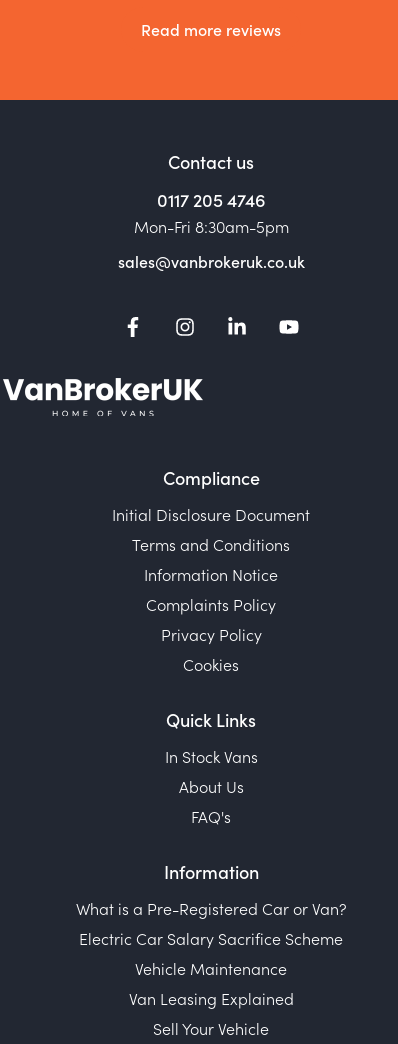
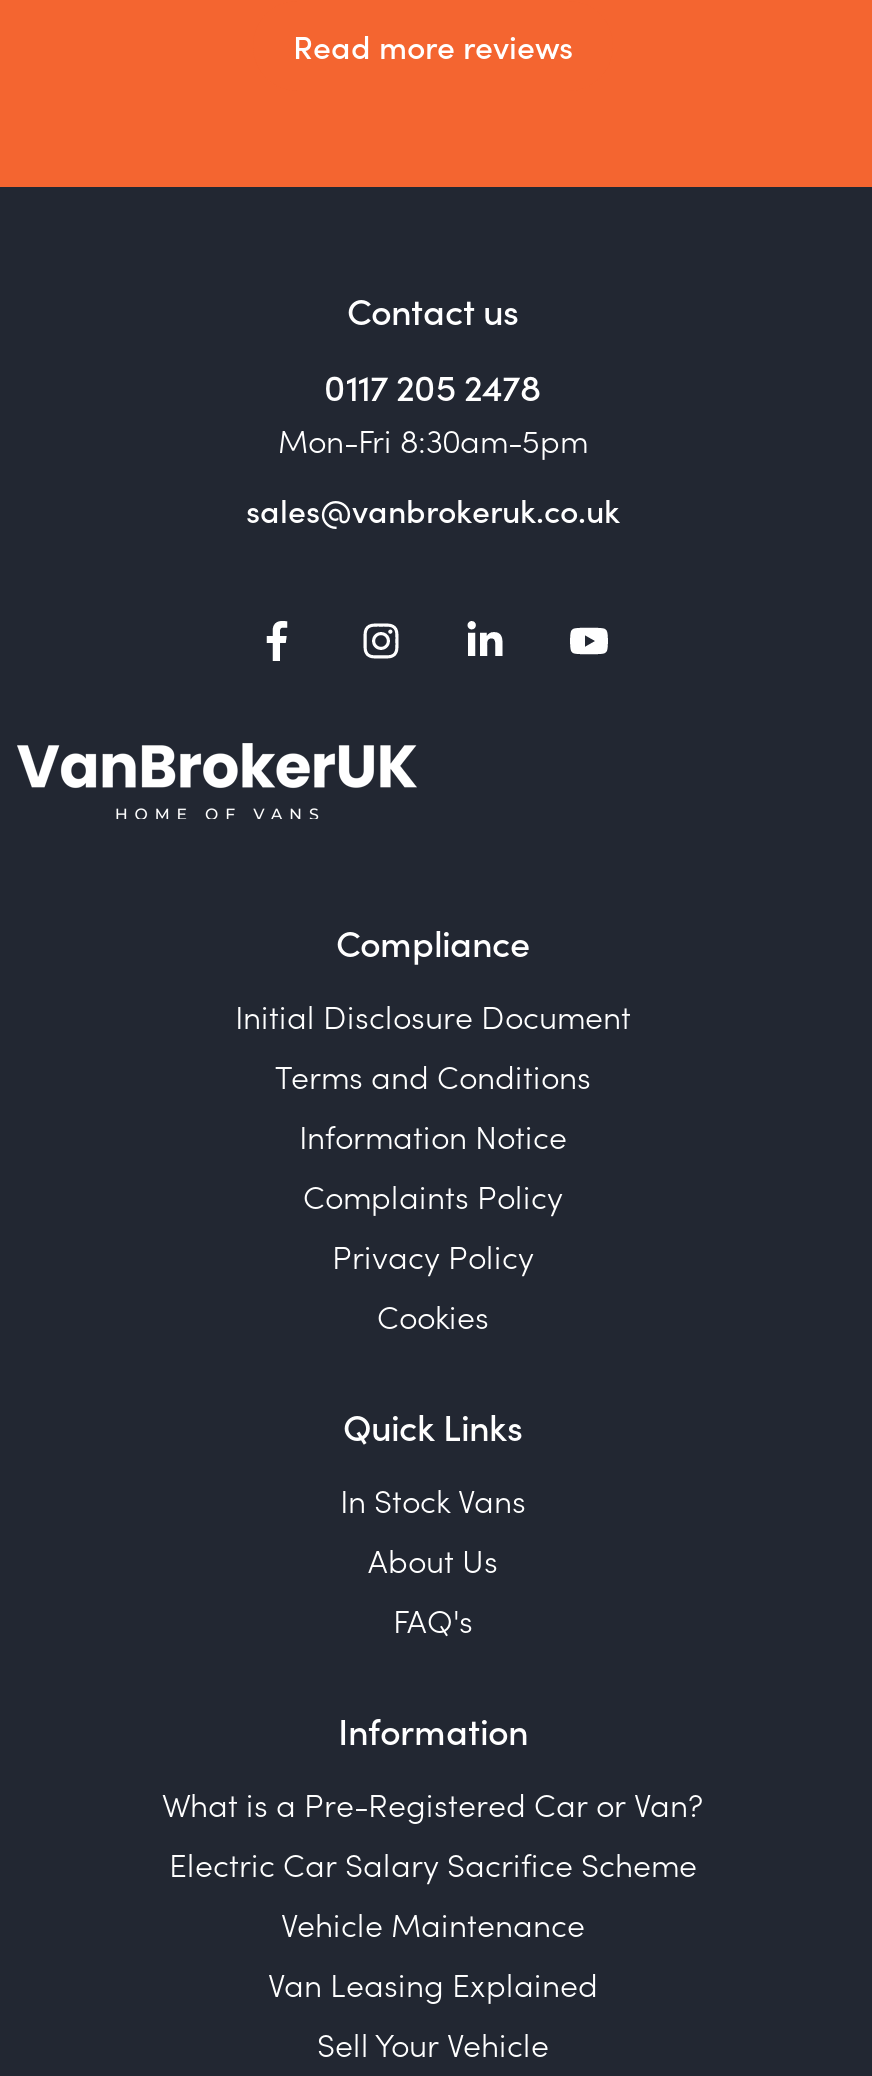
[156,187,265,212] 0117 205 4746 -> [324,362,542,412] 0117 205 2478

